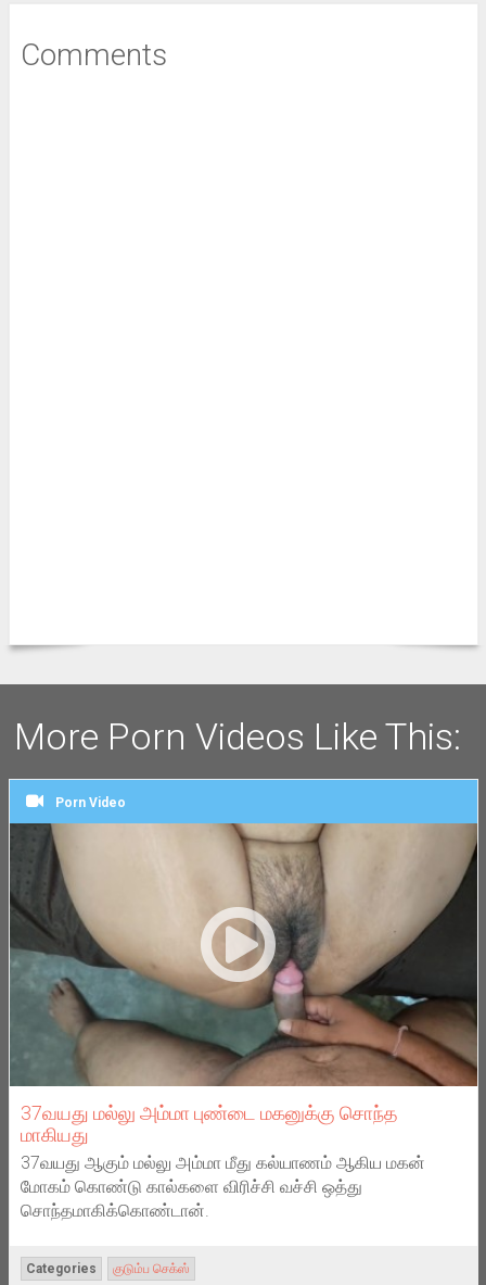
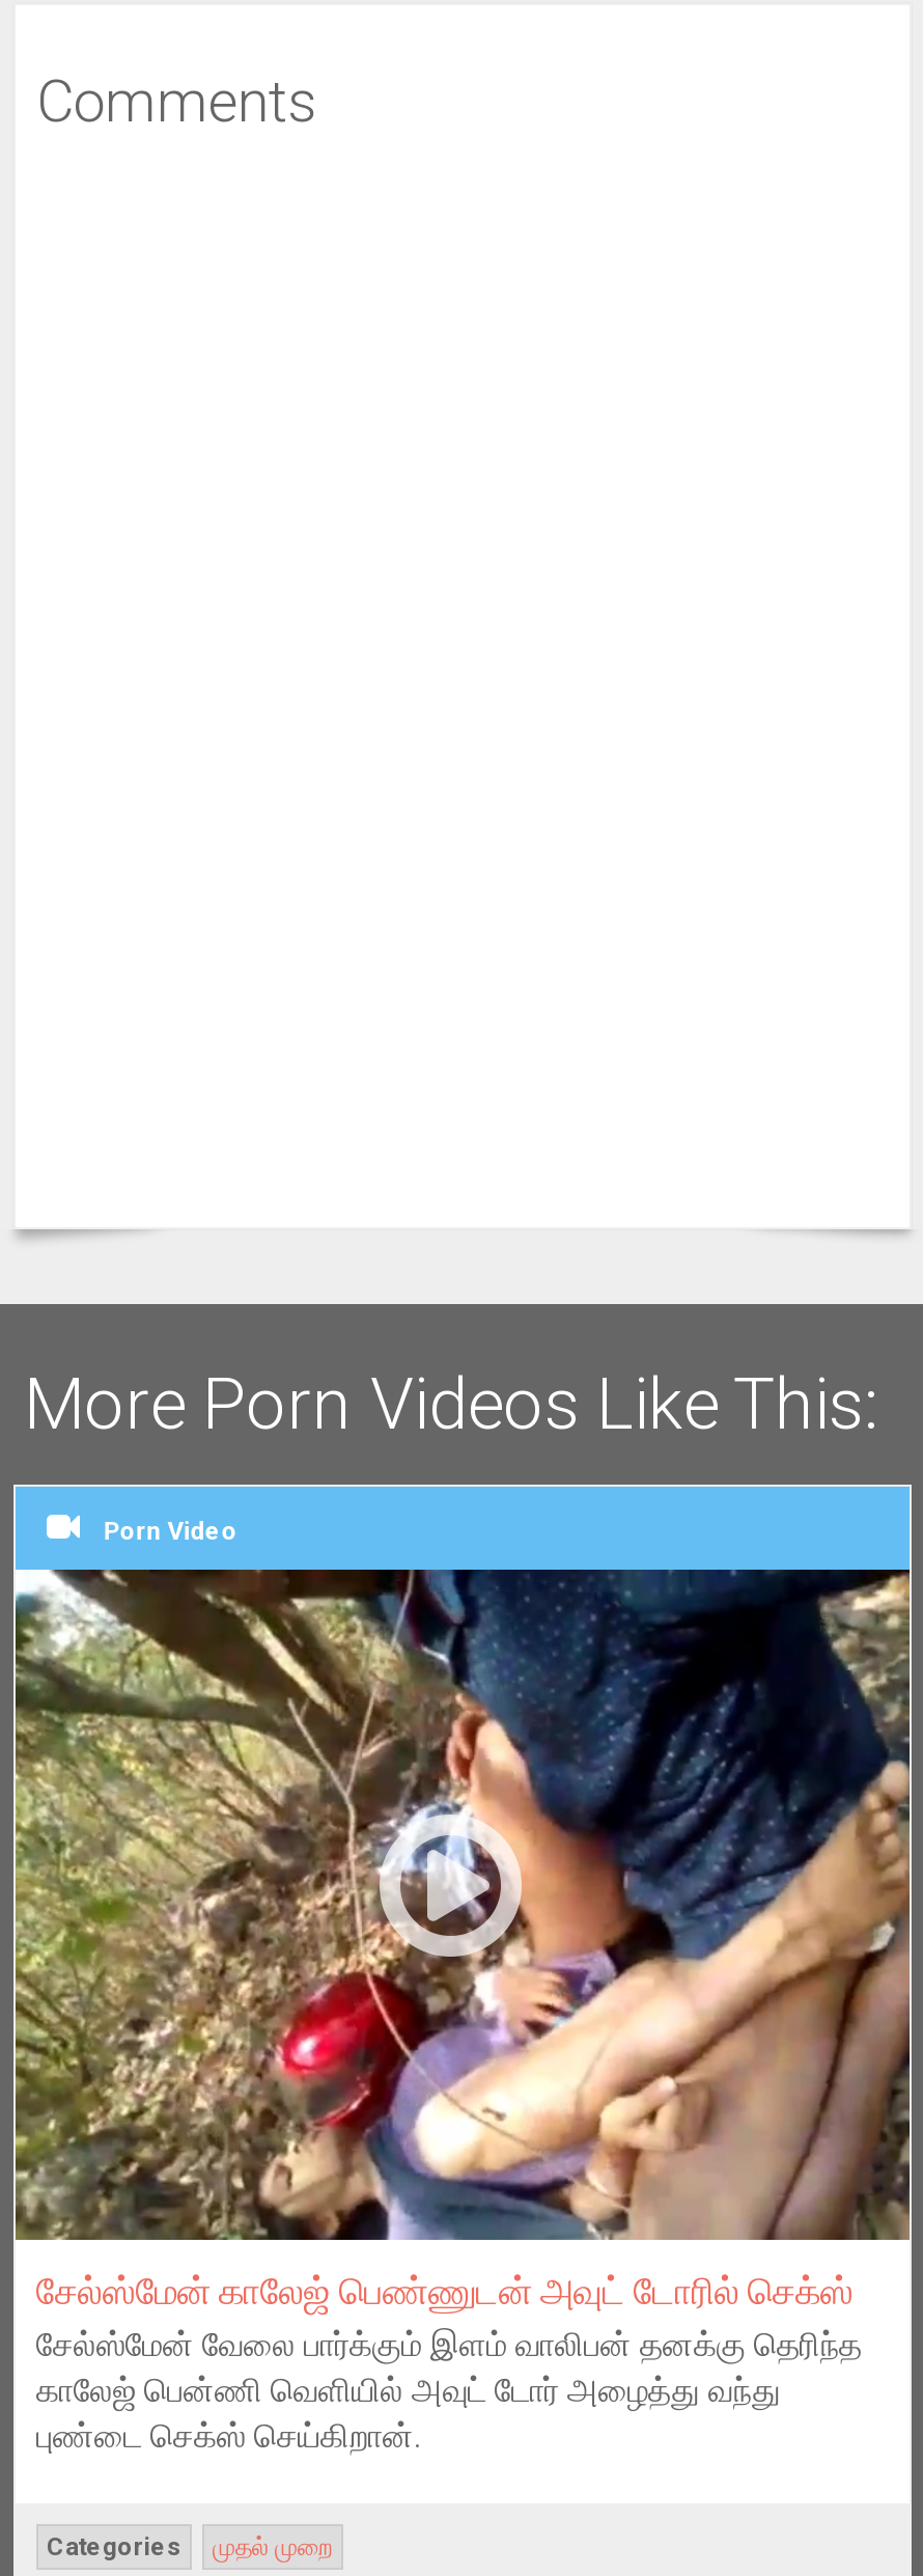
[9,822,478,1220] [image] | 37வயது மல்லு அம்மா புண்டை மகனுக்கு சொந்த | மாகியது | 37வயது ஆகும் மல்லு அம்மா மீது கல்யாணம் ஆகிய மகன் | மோகம் கொண்டு கால்களை விரிச்சி வச்சி ஒத்து | சொந்தமாகிக்கொண்டான். -> [13,1568,912,2456] [image] | சேல்ஸ்மேன் காலேஜ் பெண்ணுடன் அவுட் டோரில் செக்ஸ் | சேல்ஸ்மேன் வேலை பார்க்கும் இளம் வாலிபன் தனக்கு தெரிந்த | காலேஜ் பென்ணி வெளியில் அவுட் டோர் அழைத்து வந்து | புண்டை செக்ஸ் செய்கிறான்.
[113,1261,190,1276] குடும்ப செக்ஸ் -> [213,2533,333,2562] முதல் முறை

